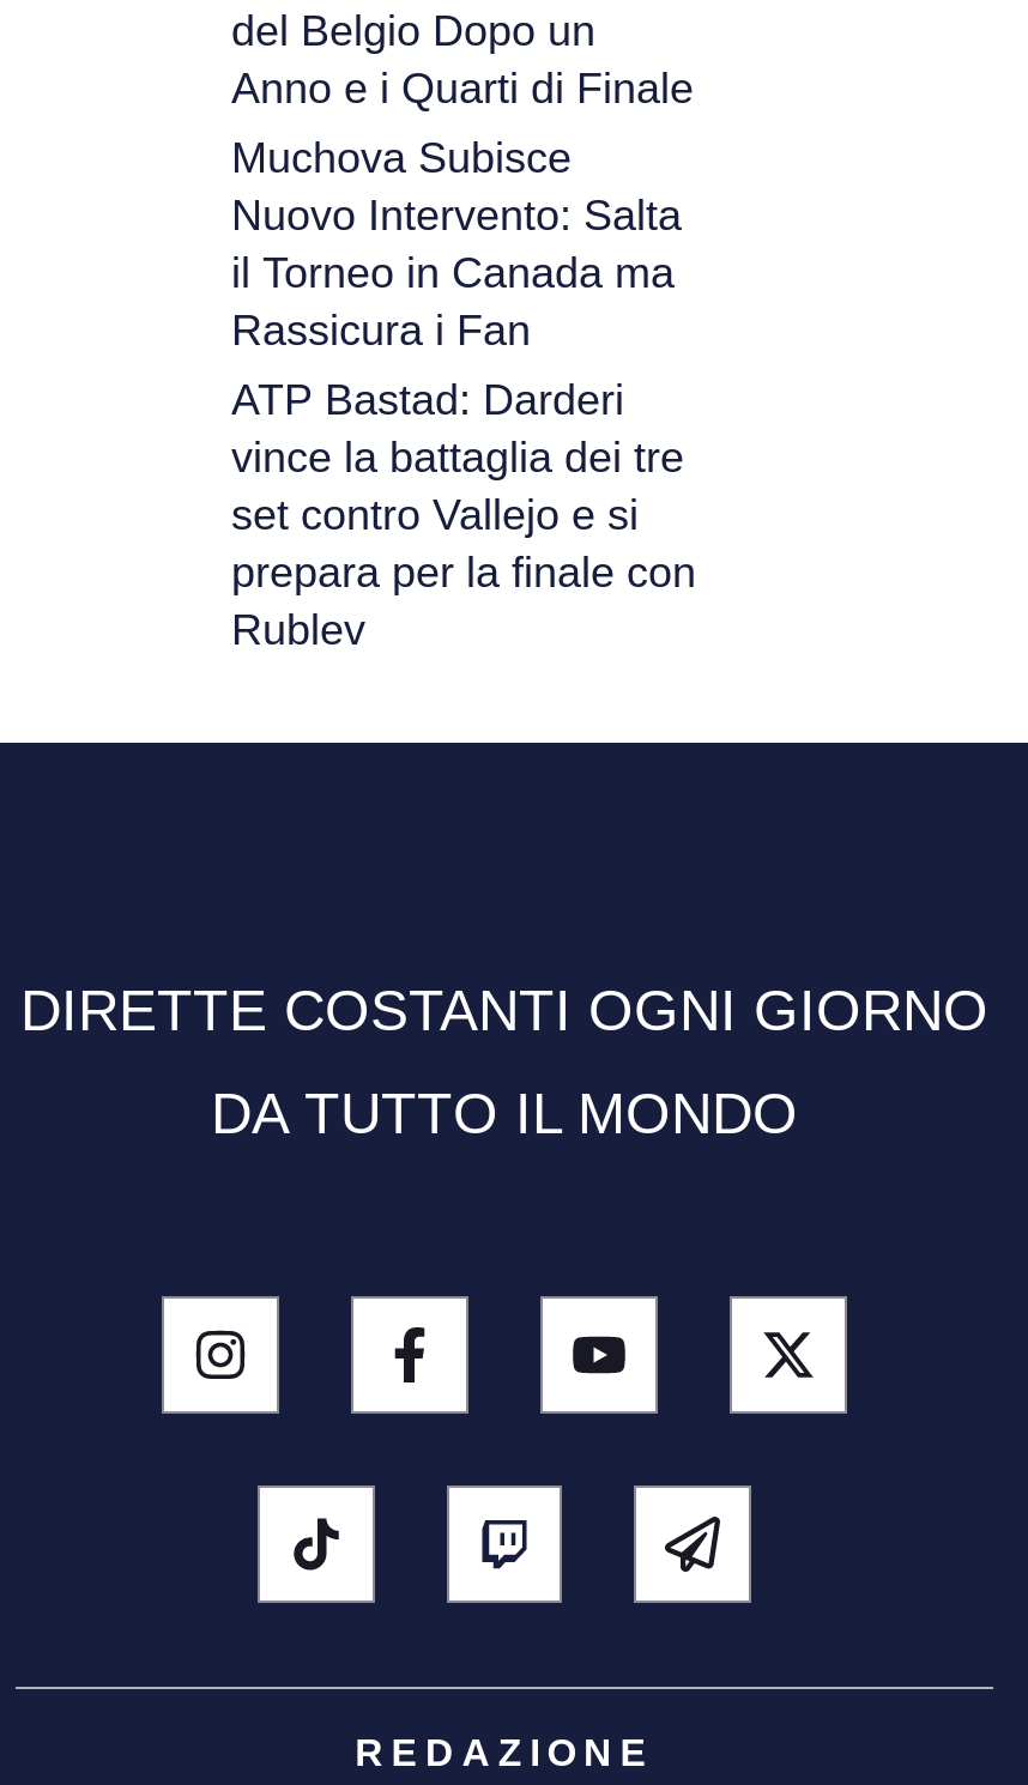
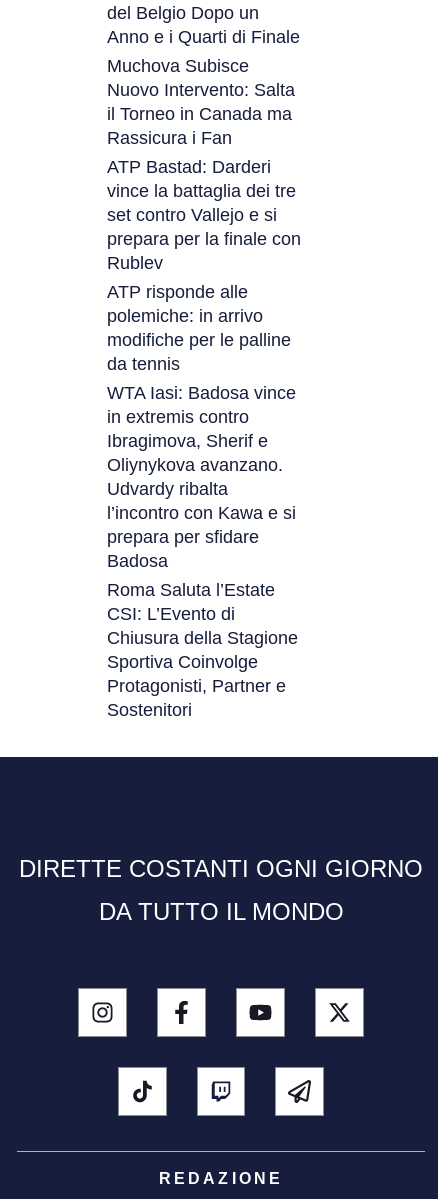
none -> [107,282,298,720] ATP risponde alle | polemiche: in arrivo | modifiche per le palline | da tennis | WTA Iasi: Badosa vince | in extremis contro | Ibragimova, Sherif e | Oliynykova avanzano. | Udvardy ribalta | l’incontro con Kawa e si | prepara per sfidare | Badosa | Roma Saluta l’Estate | CSI: L’Evento di | Chiusura della Stagione | Sportiva Coinvolge | Protagonisti, Partner e | Sostenitori

